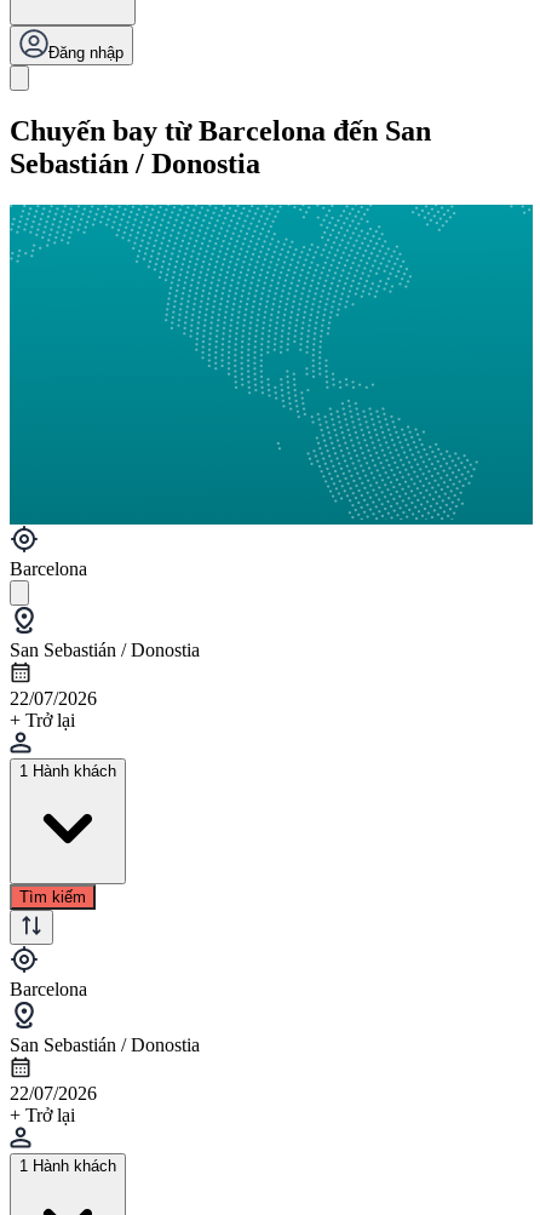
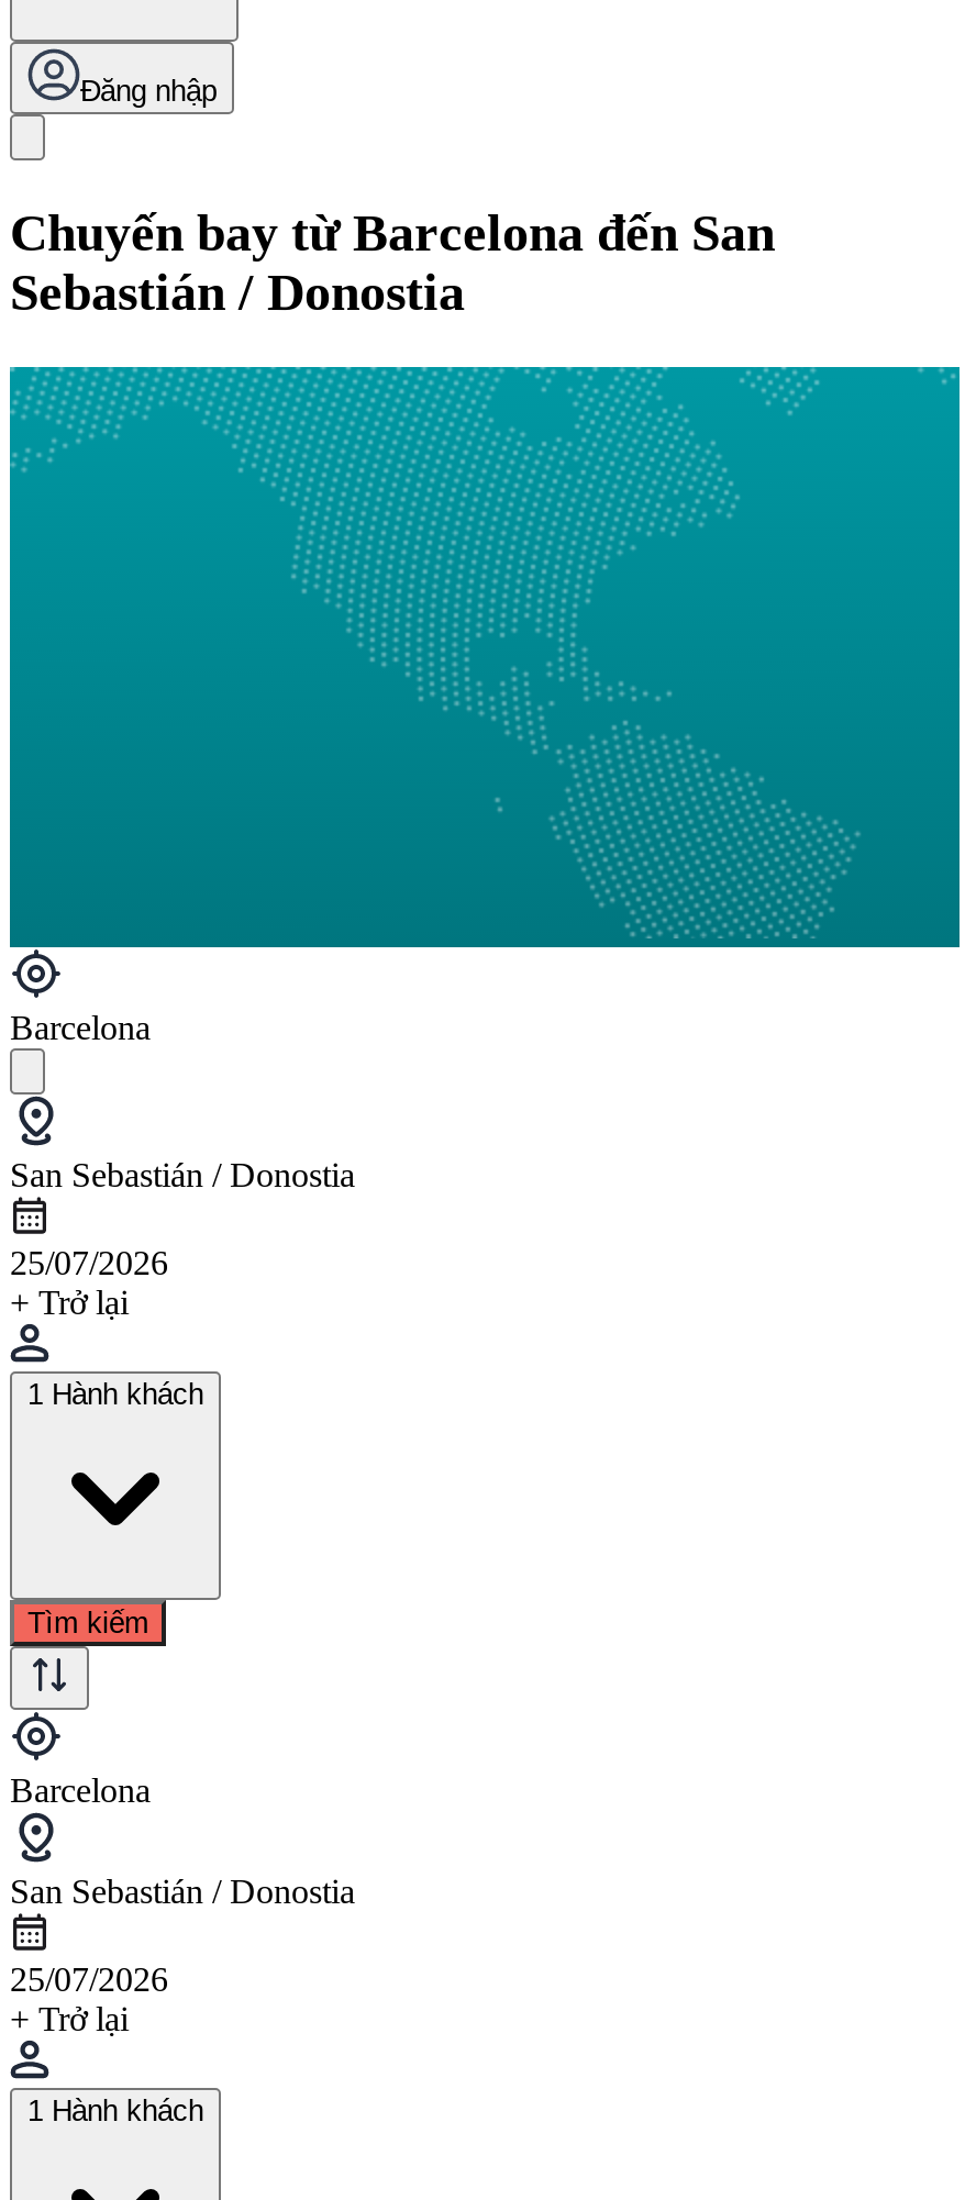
[10,688,97,708] 22/07/2026 -> [10,1244,168,1281] 25/07/2026
[10,1083,97,1103] 22/07/2026 -> [10,1960,168,1997] 25/07/2026

